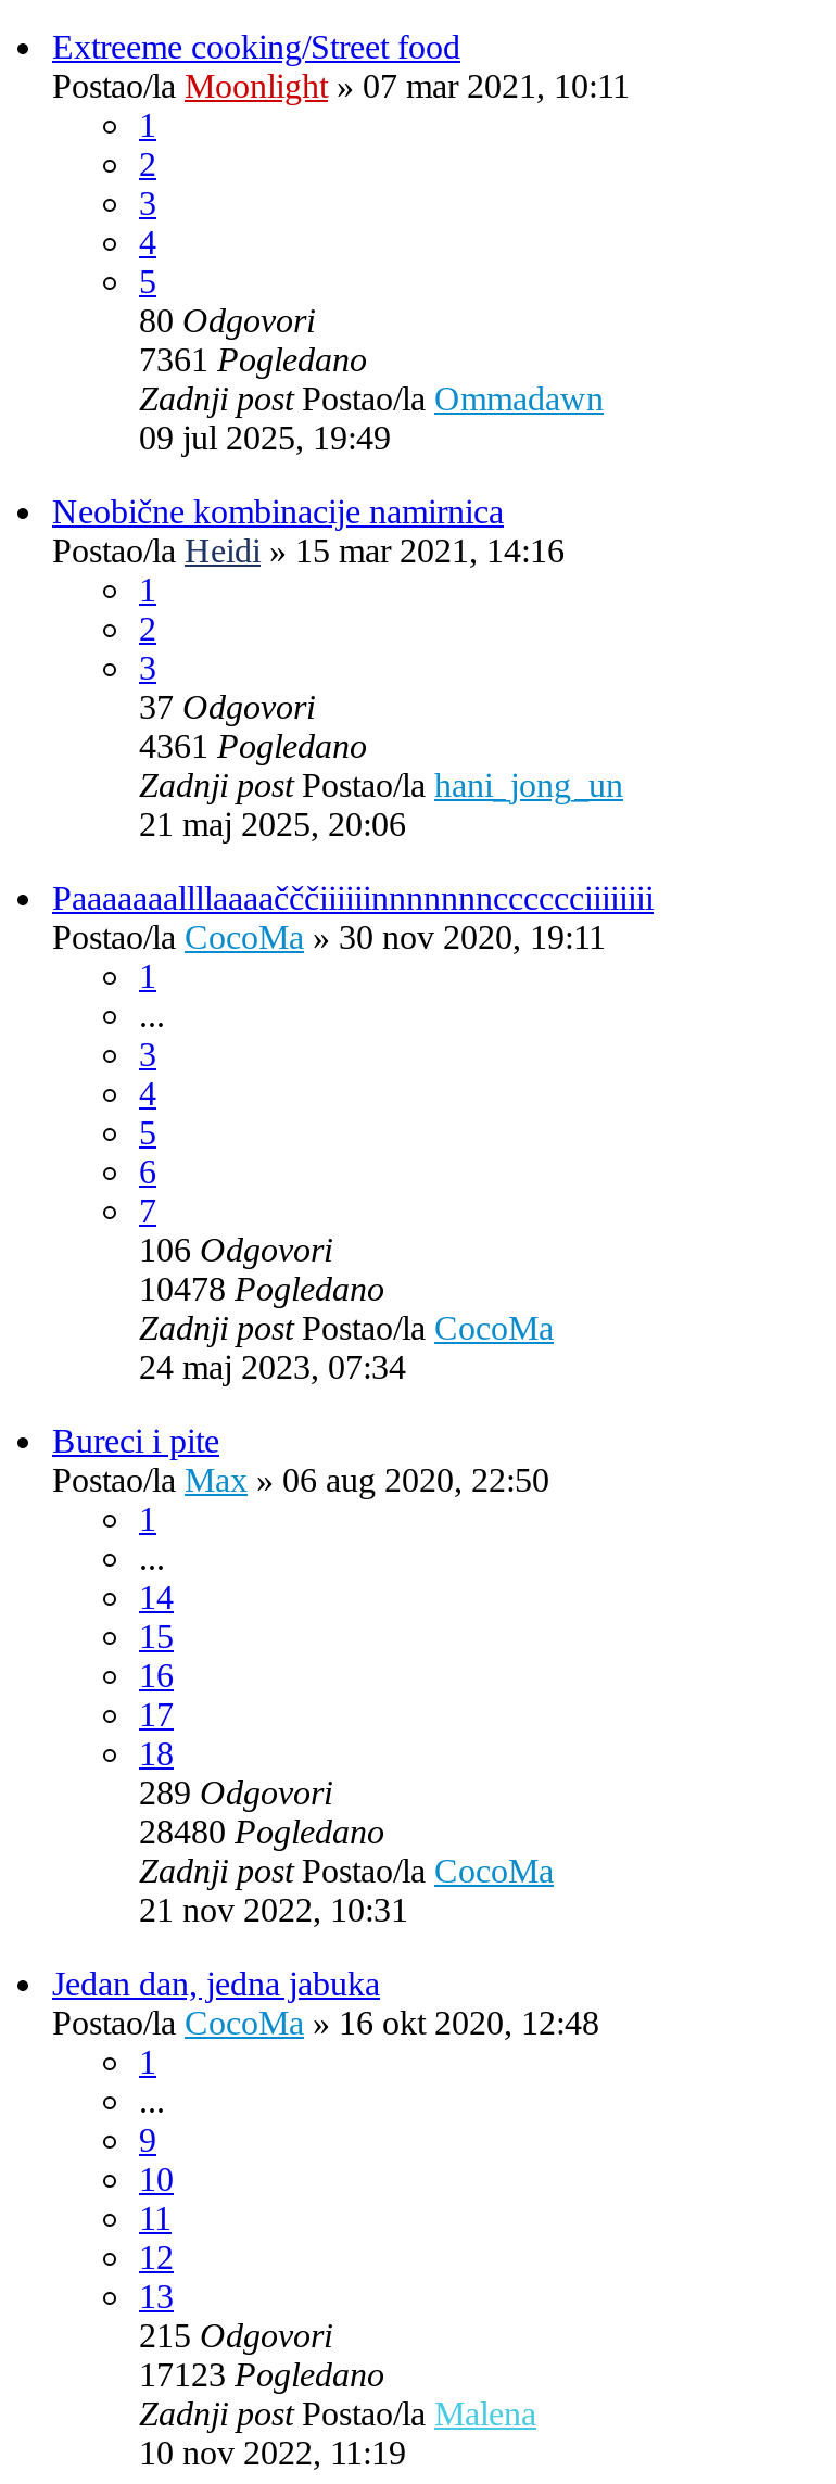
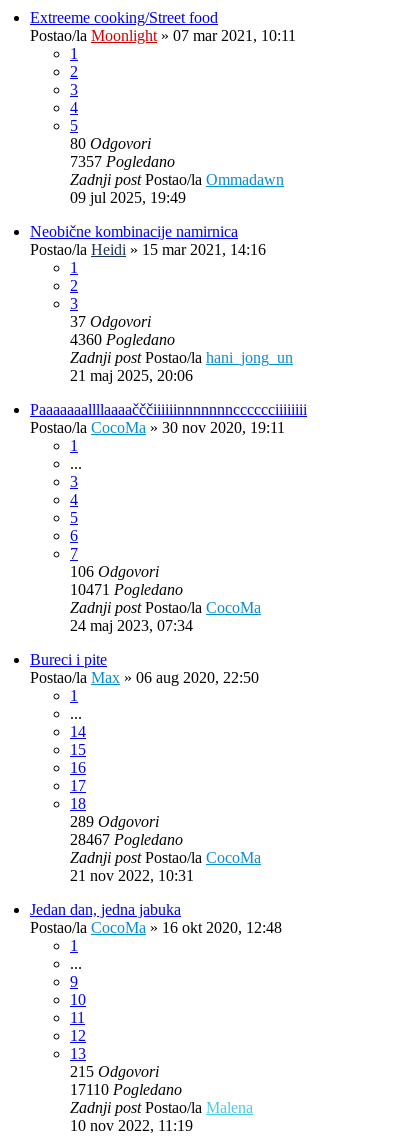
[139,341,367,378] 7361 Pogledano -> [70,153,175,170] 7357 Pogledano
[139,727,367,764] 4361 Pogledano -> [70,331,175,348] 4360 Pogledano
[139,1270,384,1307] 10478 Pogledano -> [70,581,183,598] 10471 Pogledano
[139,1813,384,1850] 28480 Pogledano -> [70,831,183,848] 28467 Pogledano
[139,2356,384,2393] 17123 Pogledano -> [70,1081,182,1098] 17110 Pogledano

